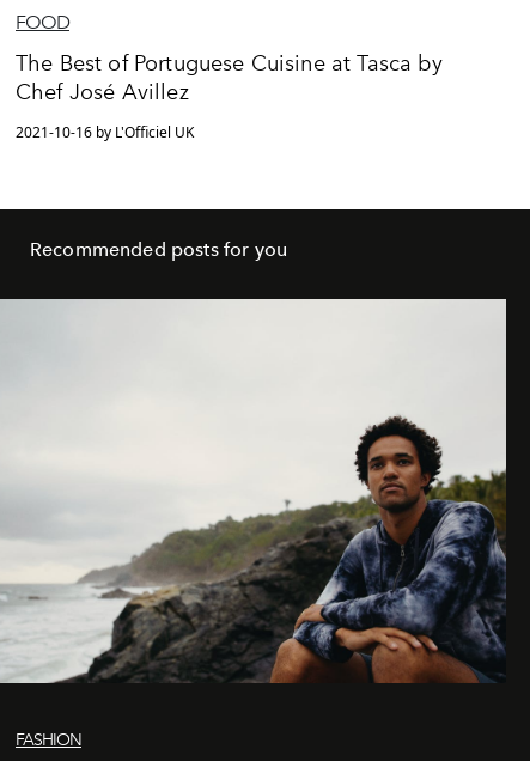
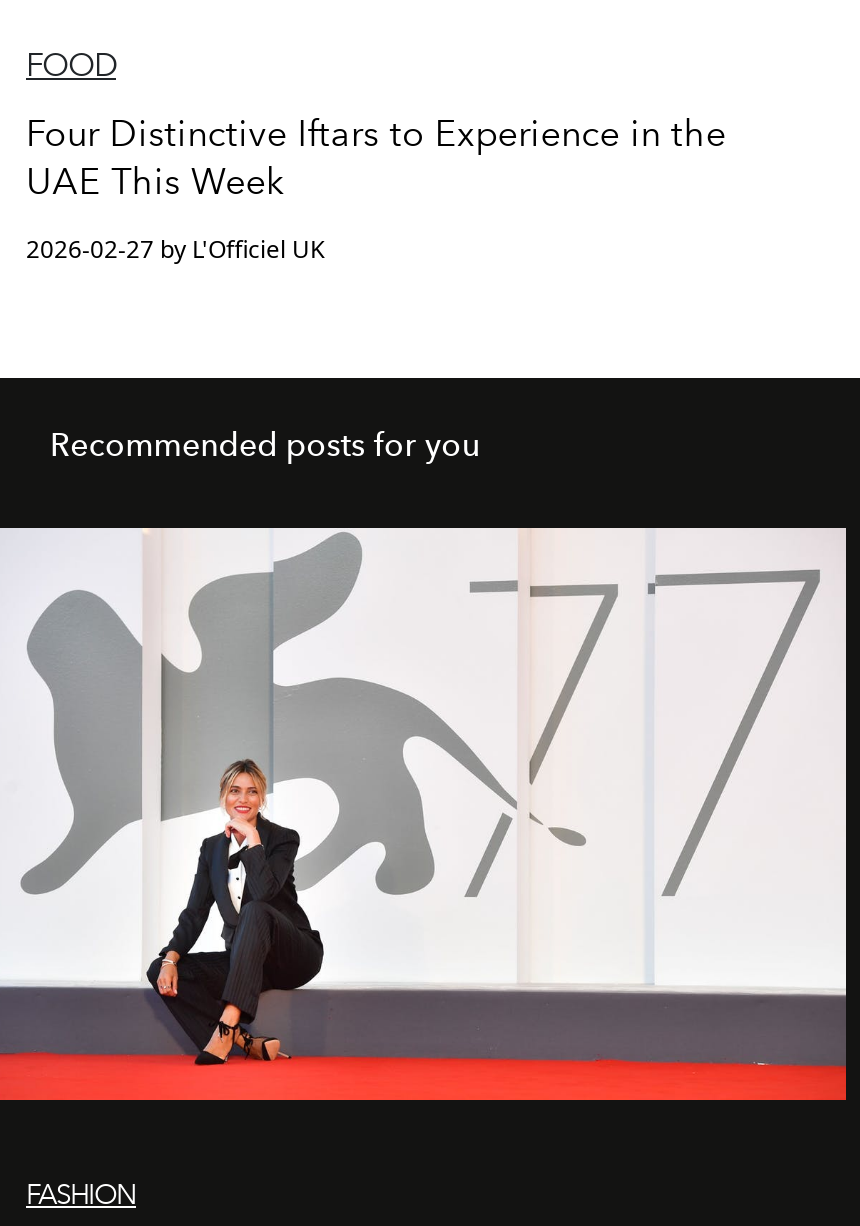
[16,50,442,105] The Best of Portuguese Cuisine at Tasca by | Chef José Avillez -> [26,113,726,205] Four Distinctive Iftars to Experience in the | UAE This Week
[16,122,194,143] 2021-10-16 by L'Officiel UK -> [26,233,324,267] 2026-02-27 by L'Officiel UK
[4,298,506,684] [image] -> [6,527,848,1103] [image]

